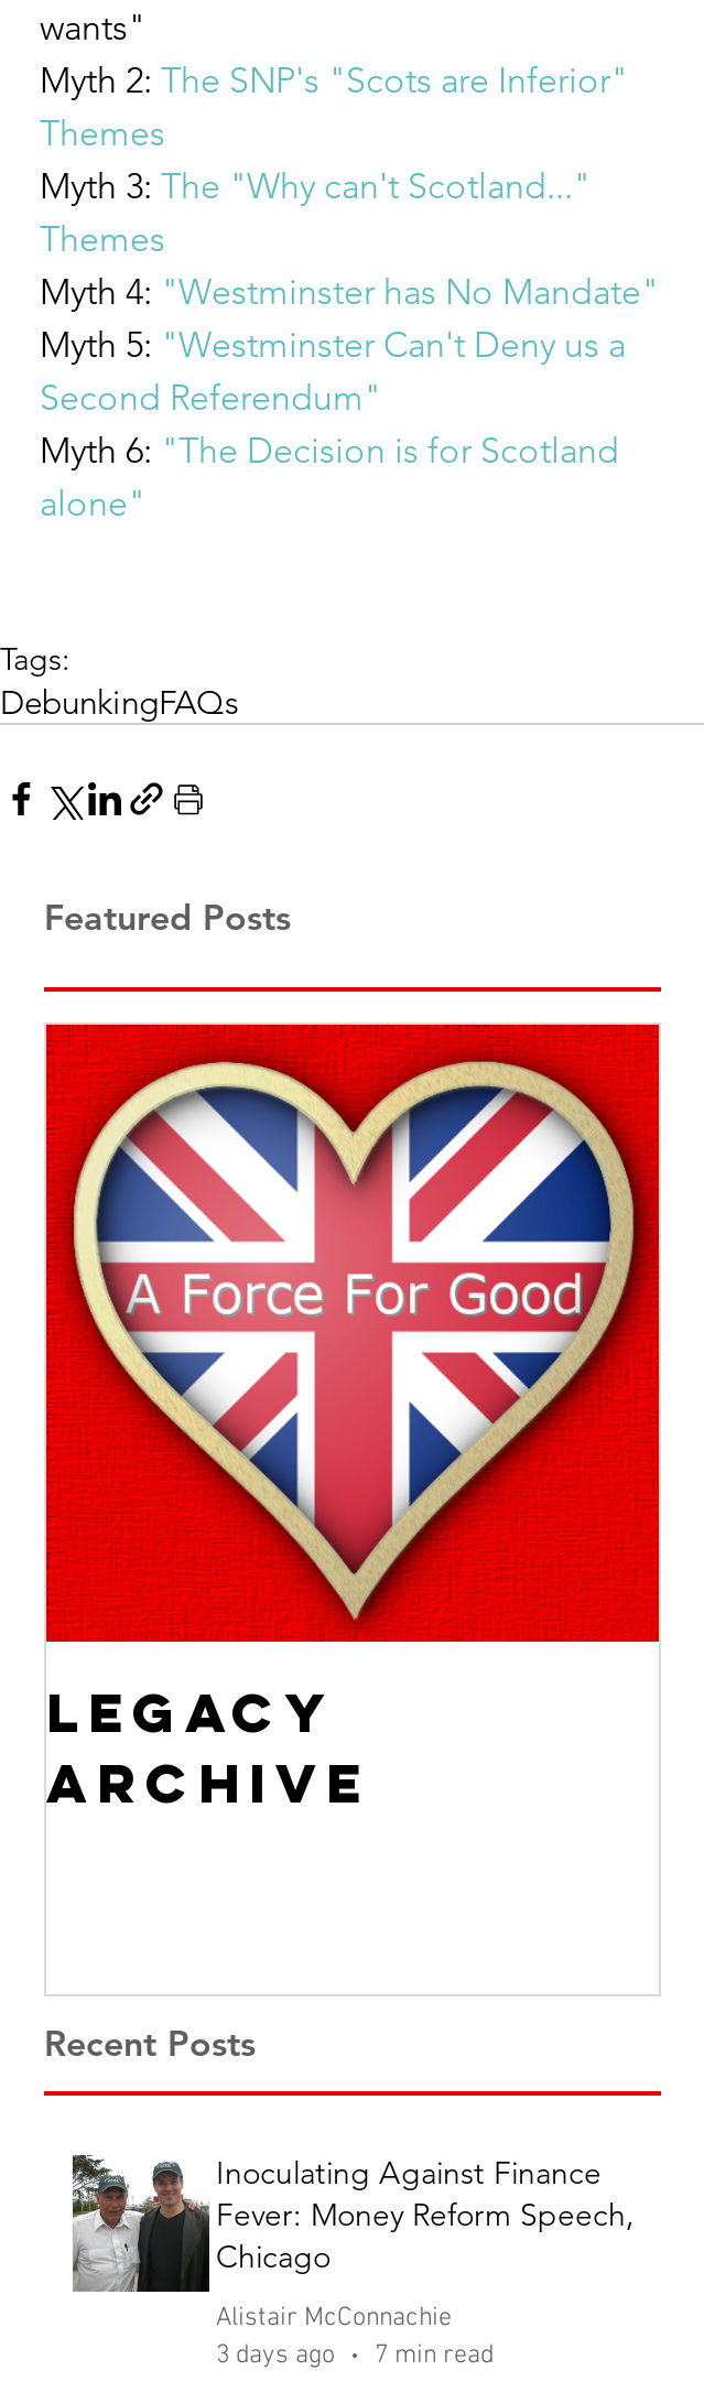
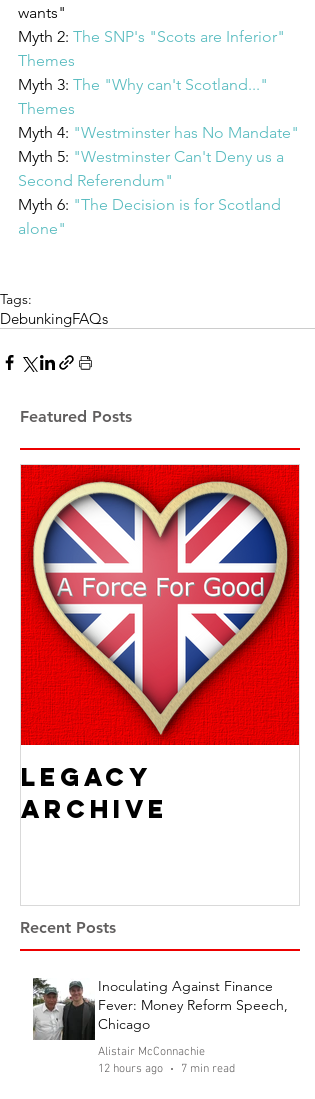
[216,2340,494,2370] 3 days ago 7 min read -> [98,1062,235,1076] 12 hours ago 7 min read

